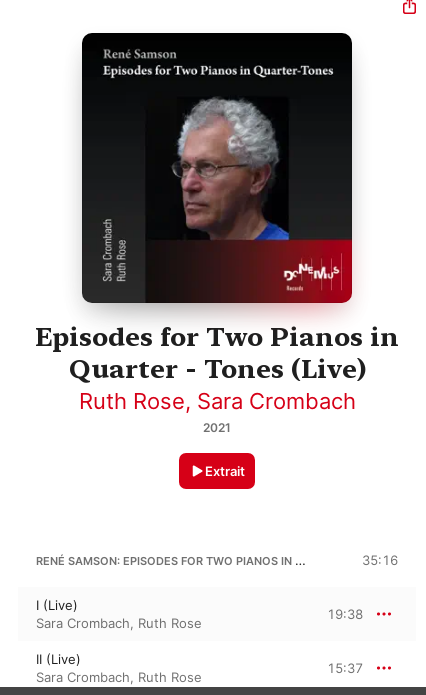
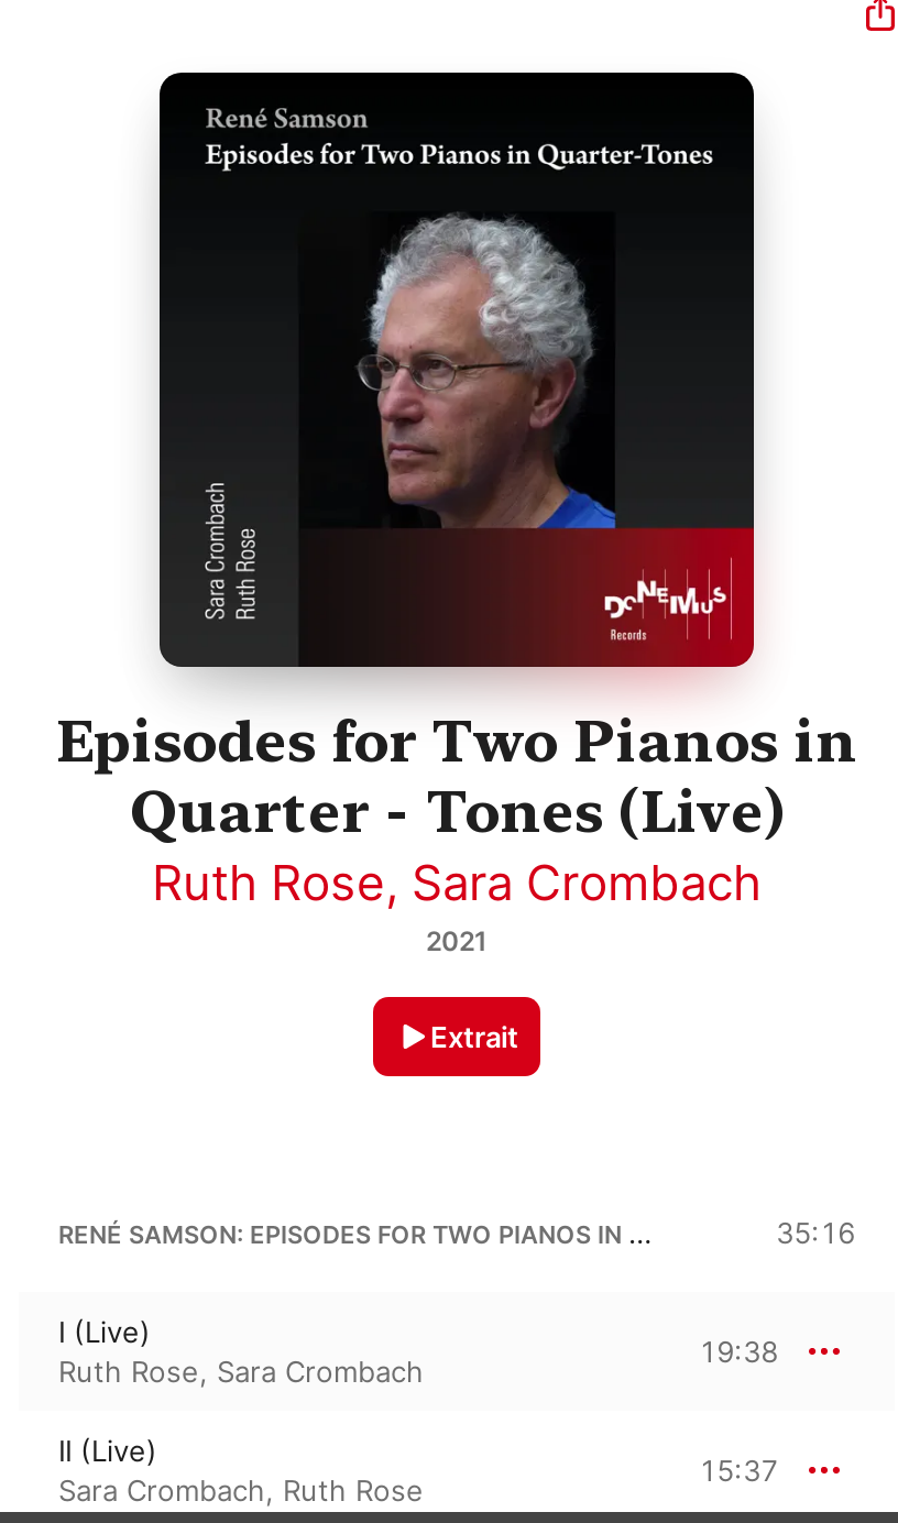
[36,615,202,631] Sara Crombach, Ruth Rose -> [58,1354,424,1390] Ruth Rose, Sara Crombach

